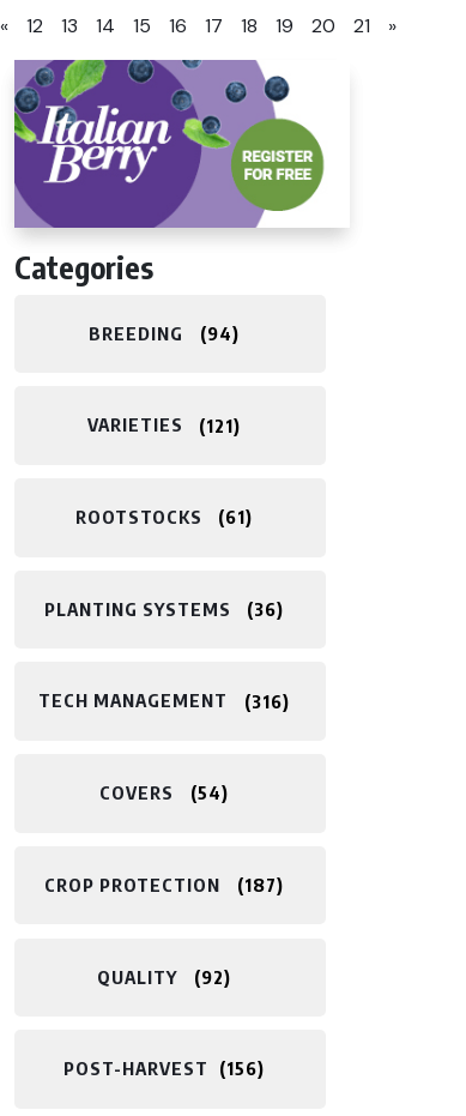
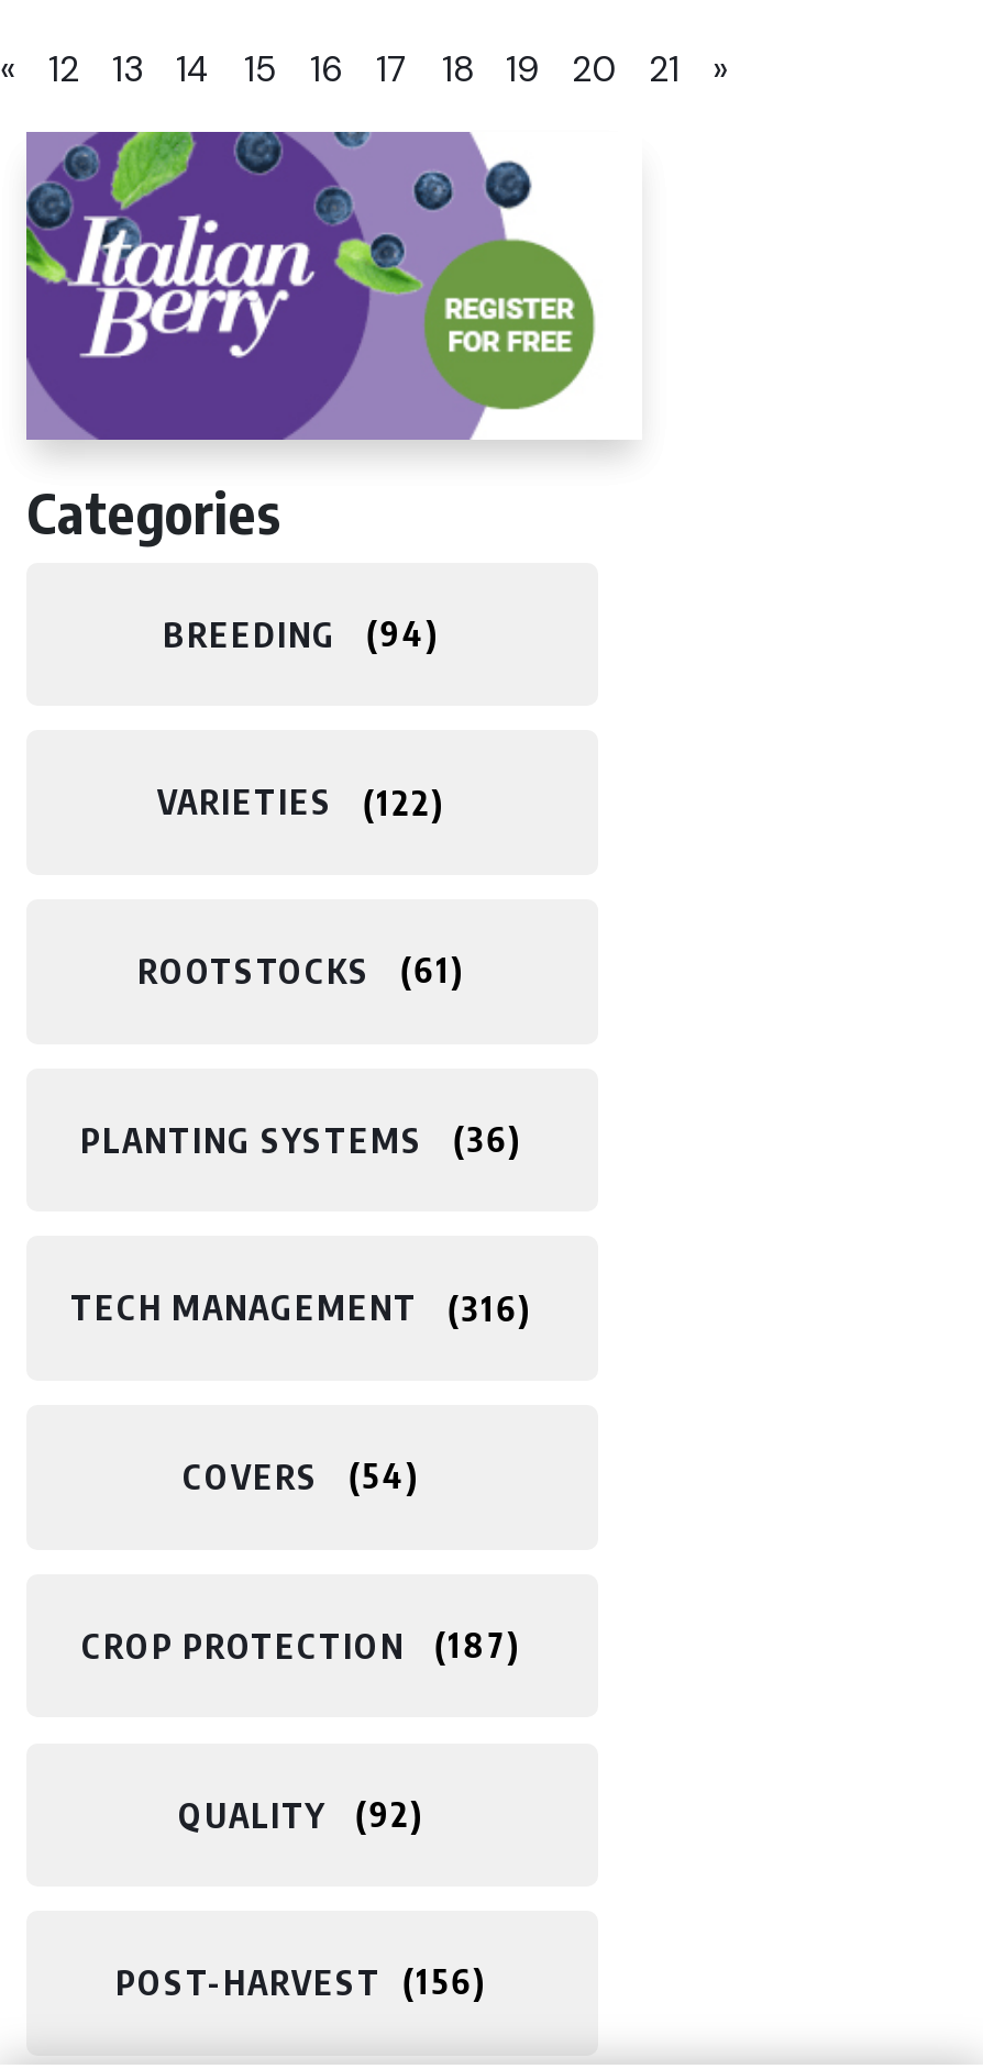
[87,414,234,436] VARIETIES 121 -> [157,782,431,822] VARIETIES 122

